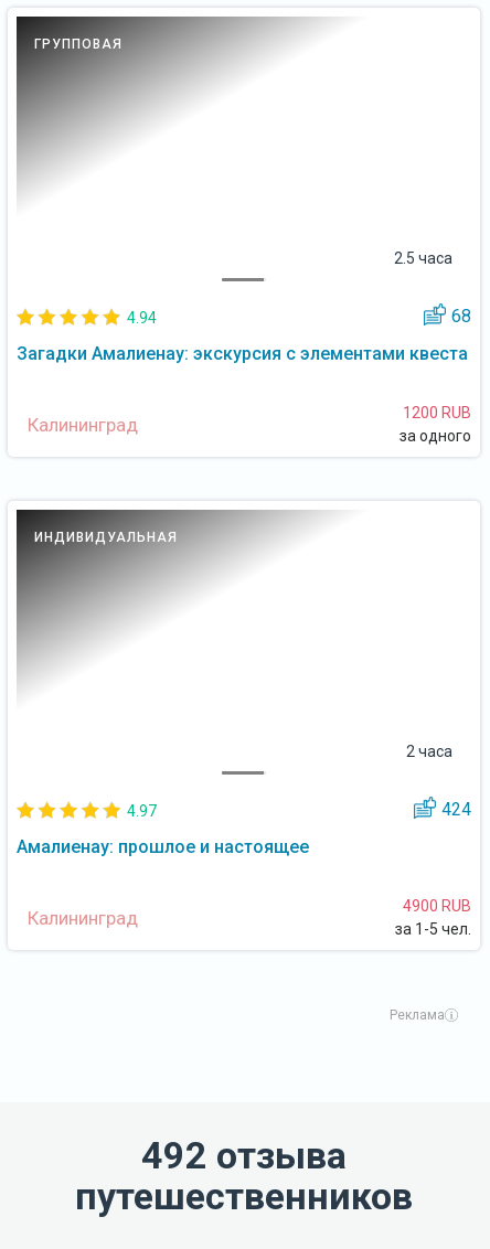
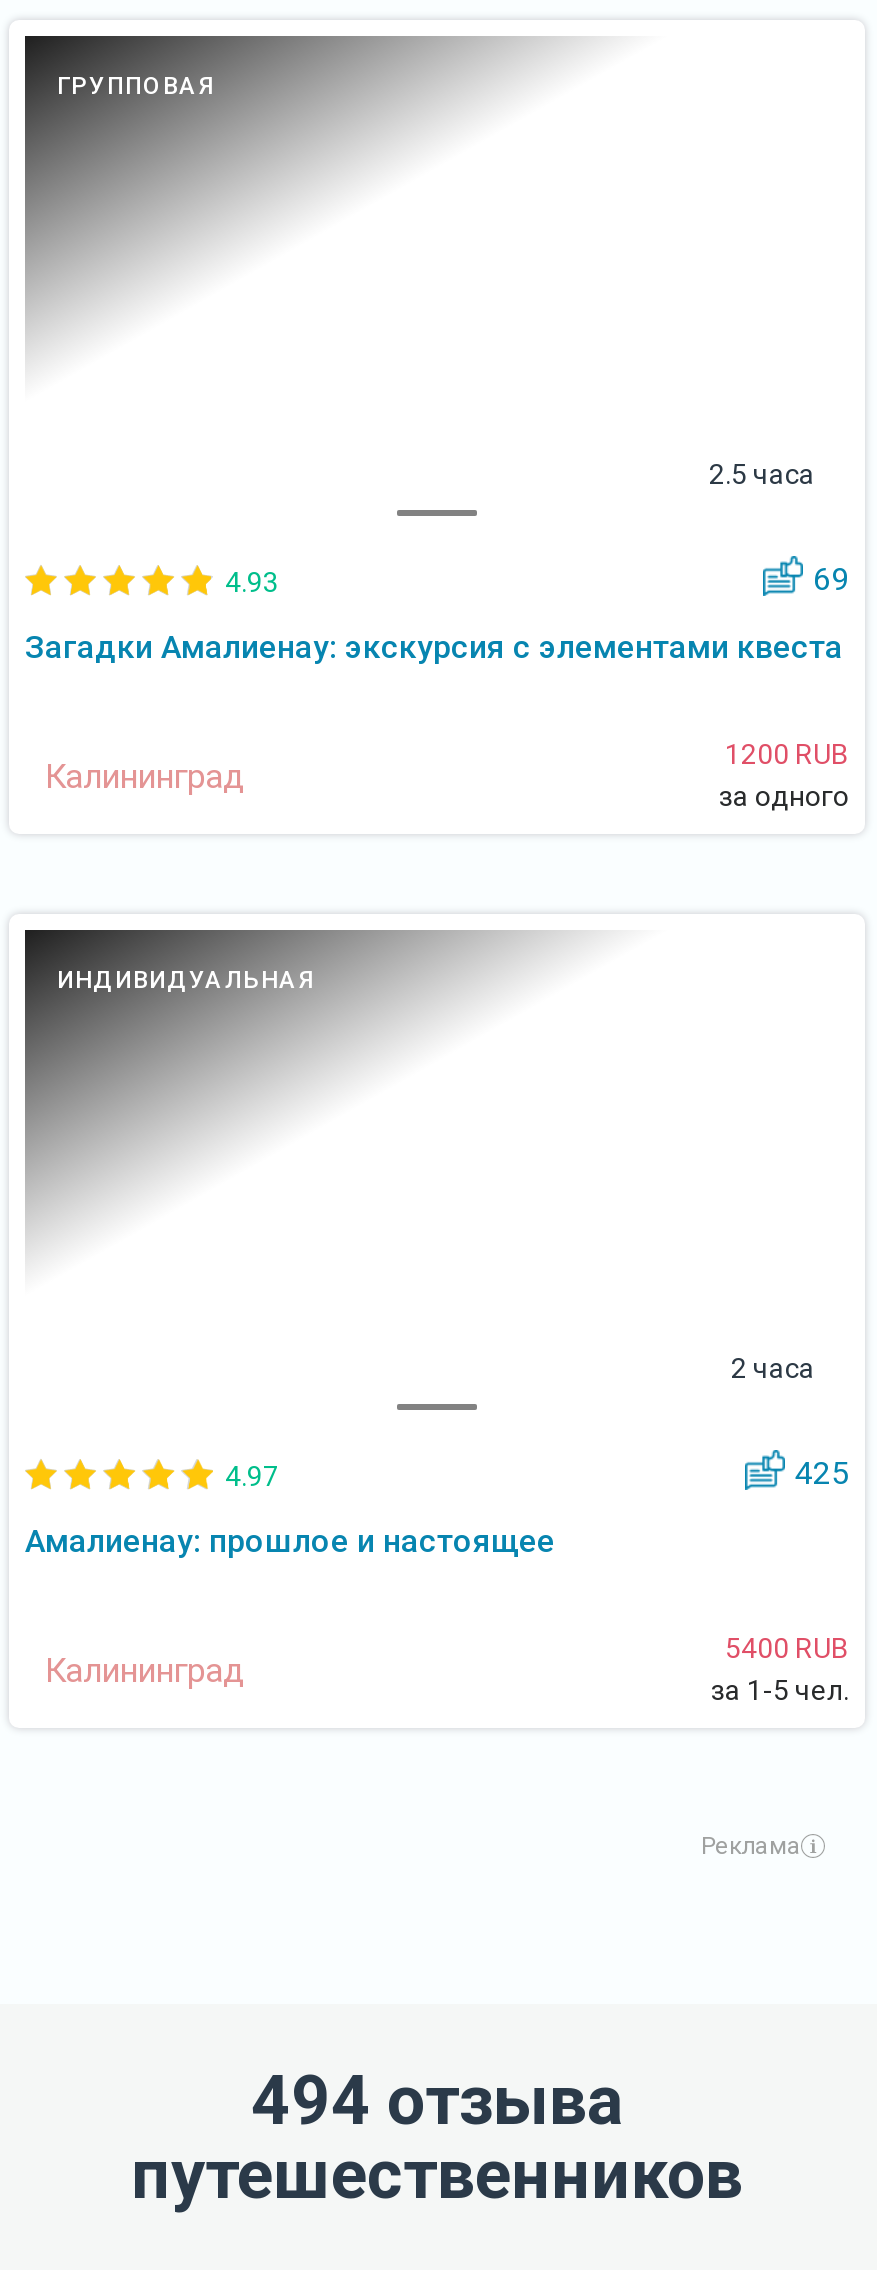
[127,309,157,327] 4.94 -> [225,566,279,598] 4.93
[451,306,471,327] 68 -> [813,560,849,598] 69
[441,799,471,820] 424 -> [795,1454,849,1492] 425
[403,897,471,915] 4900 RUB -> [725,1632,849,1664] 5400 RUB
[141,1133,347,1177] 492 отзыва -> [251,2060,623,2140] 494 отзыва

